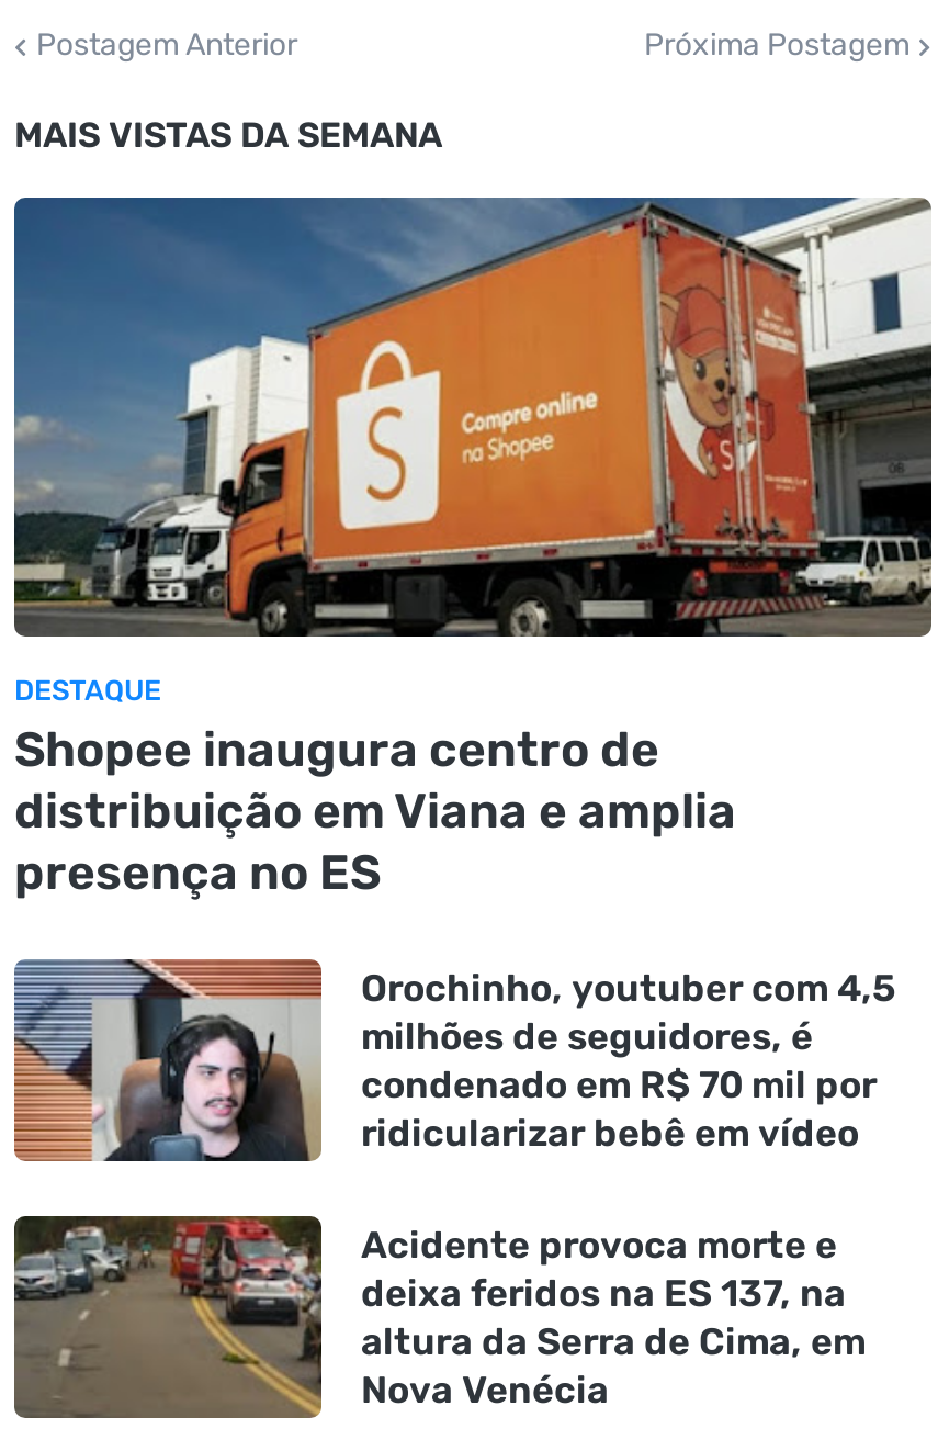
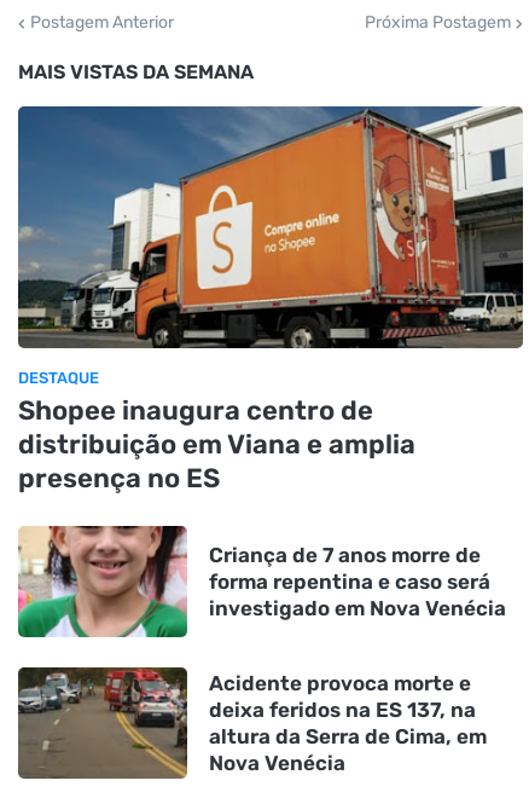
[12,957,896,1163] [image] | Orochinho, youtuber com 4,5 | milhões de seguidores, é | condenado em R$ 70 mil por | ridicularizar bebê em vídeo -> [17,525,506,638] [image] | Criança de 7 anos morre de | forma repentina e caso será | investigado em Nova Venécia

